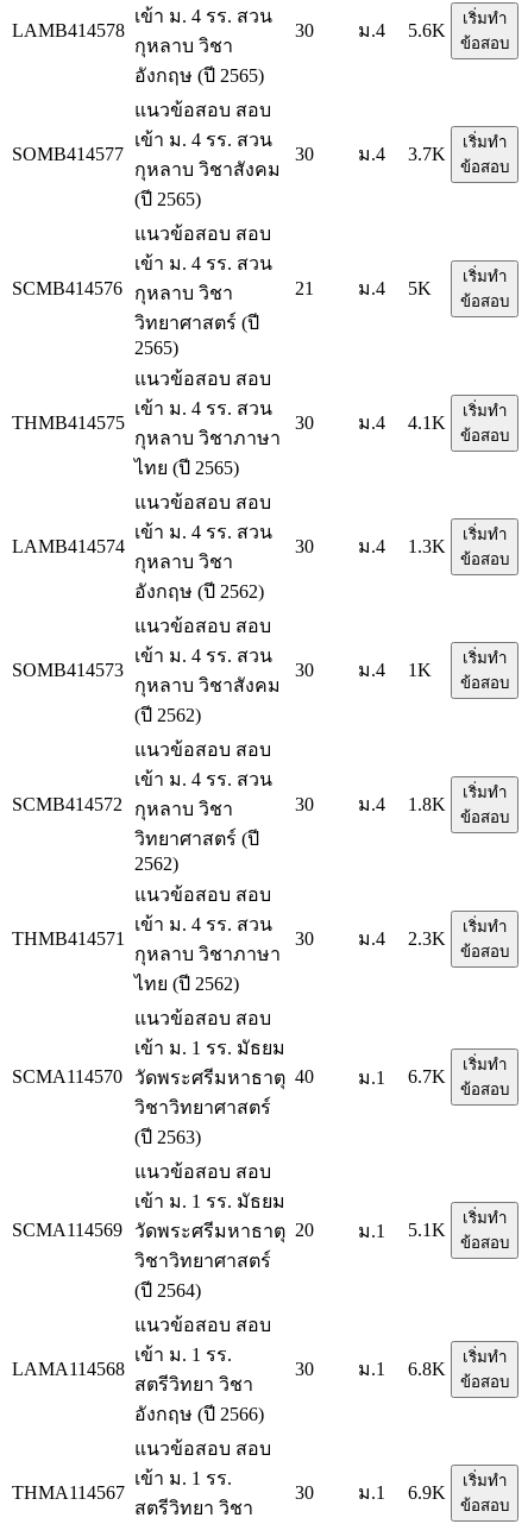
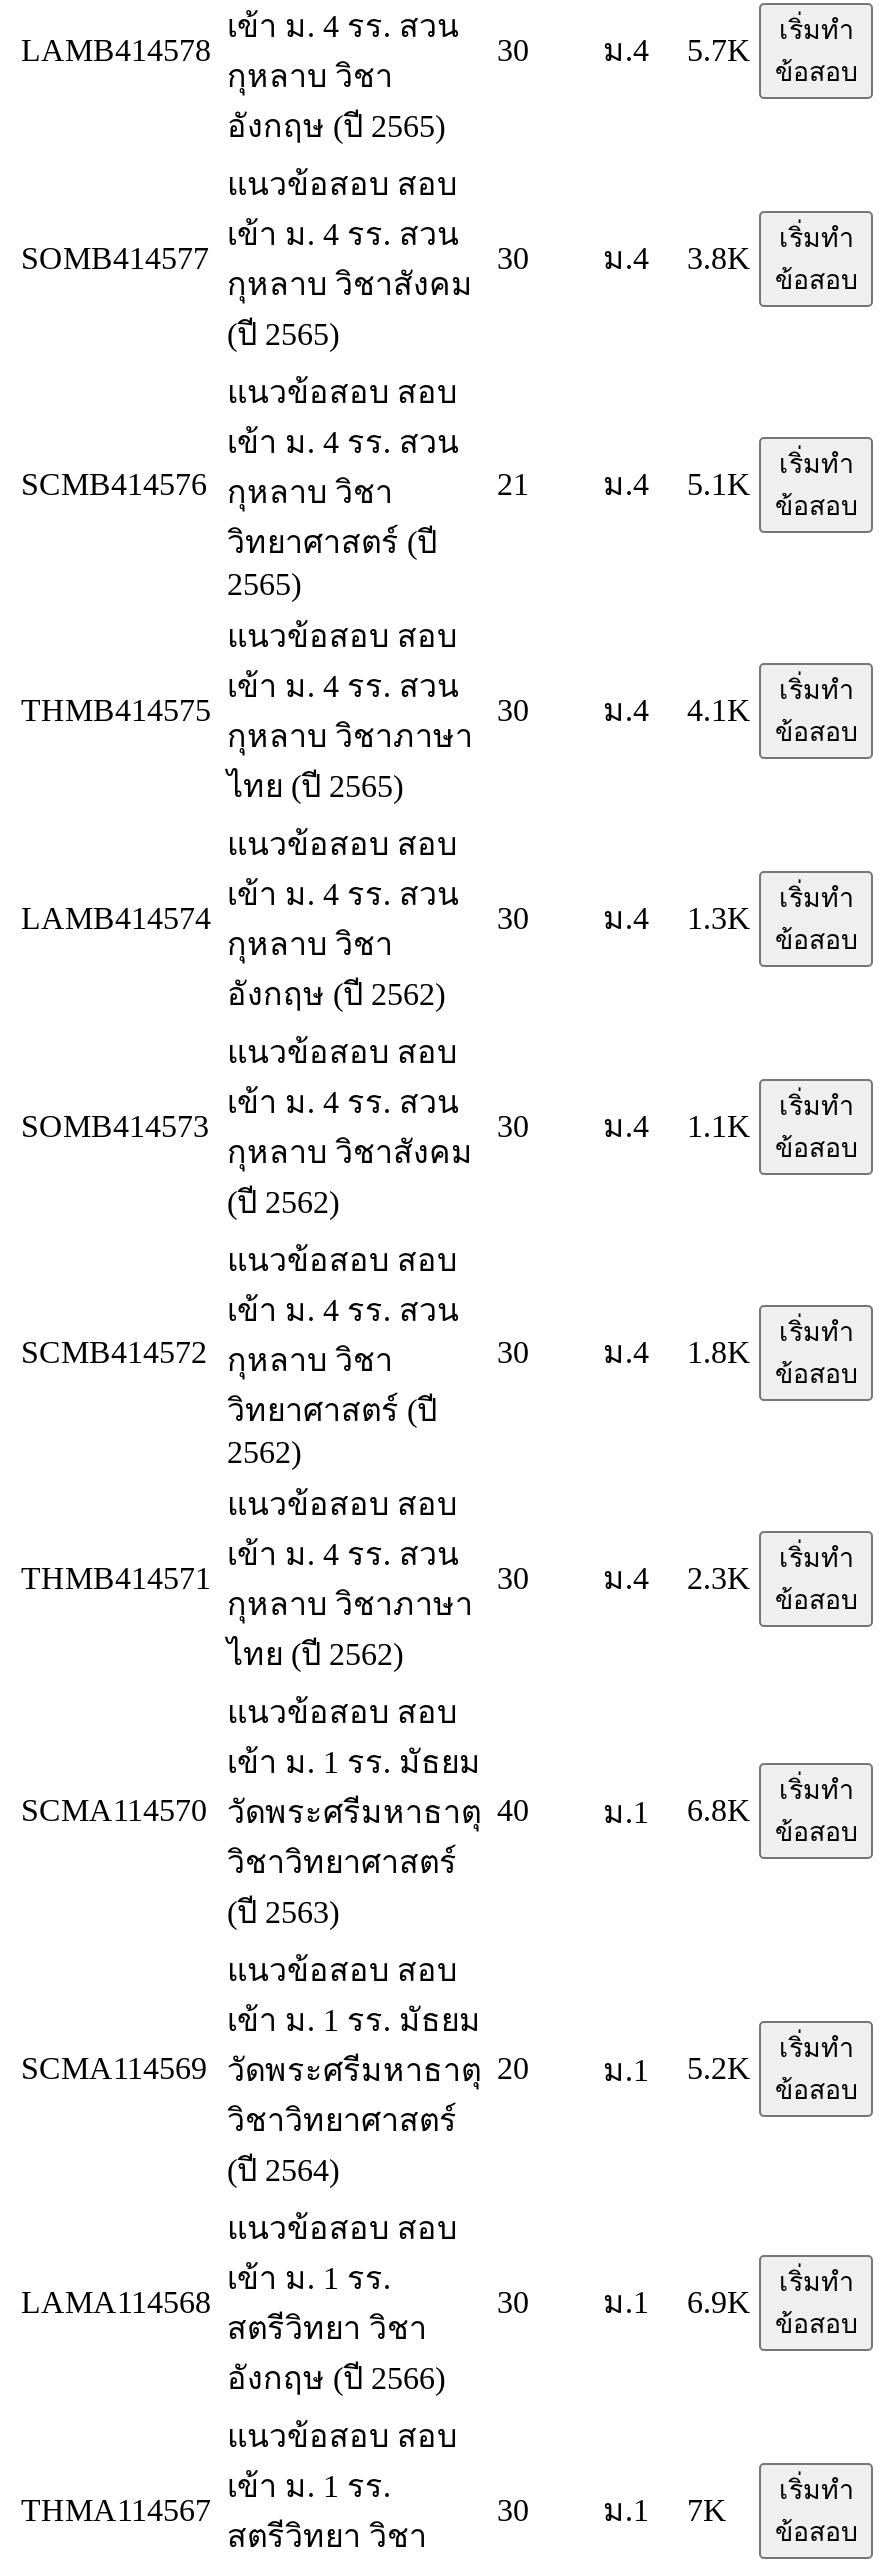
[358,20,446,40] ม.4 5.6K -> [603,33,751,67] ม.4 5.7K
[358,144,446,164] ม.4 3.7K -> [603,241,751,275] ม.4 3.8K
[358,278,432,298] ม.4 5K -> [603,467,751,501] ม.4 5.1K
[358,660,432,680] ม.4 1K -> [603,1109,751,1143] ม.4 1.1K
[358,1066,446,1088] ม.1 6.7K -> [603,1793,751,1829] ม.1 6.8K
[358,1220,446,1241] ม.1 5.1K -> [603,2051,751,2087] ม.1 5.2K
[358,1359,446,1379] ม.1 6.8K -> [603,2285,751,2319] ม.1 6.9K
[358,1482,446,1503] ม.1 6.9K -> [603,2493,727,2527] ม.1 7K

